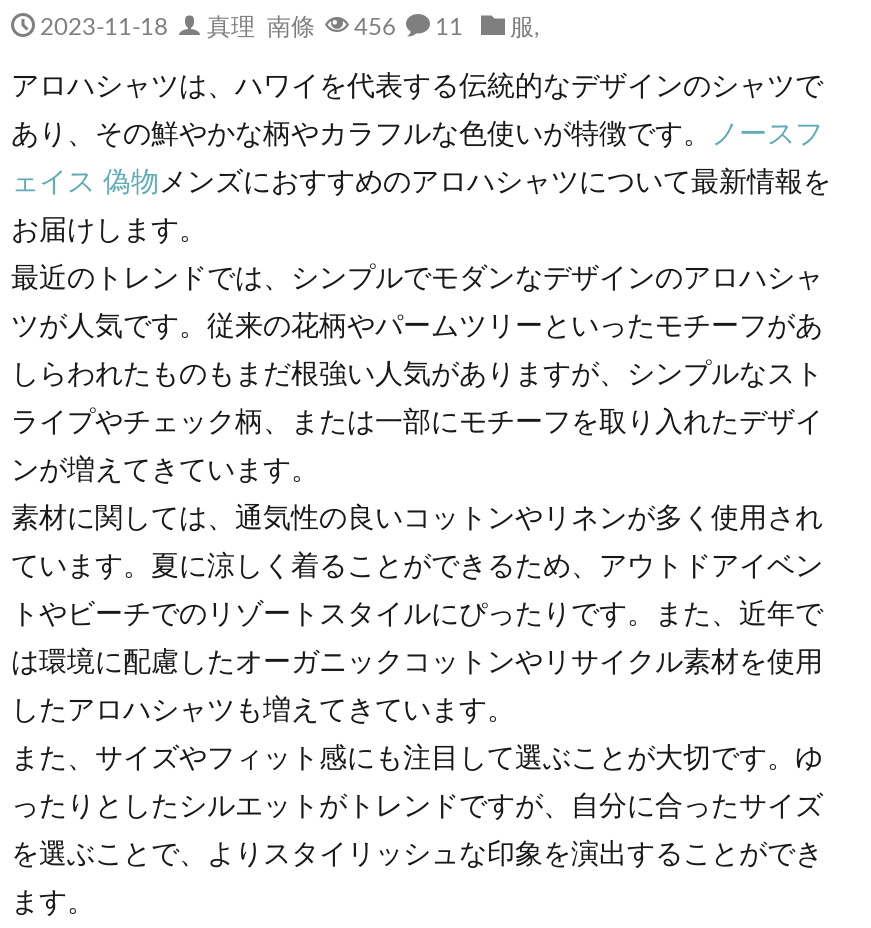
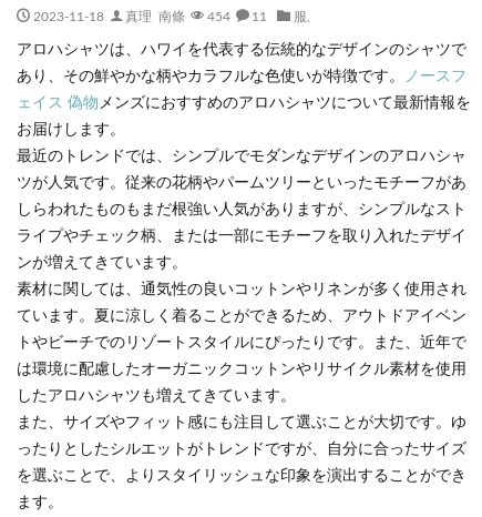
[40,13,540,37] 2023-11-18 真理 南條 456 11 服, -> [33,9,310,22] 2023-11-18 真理 南條 454 11 服,

